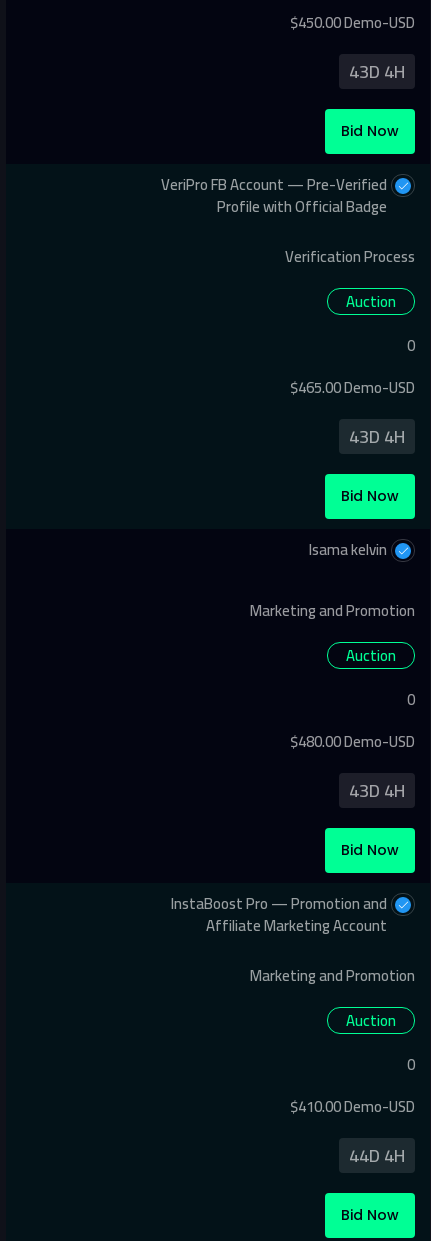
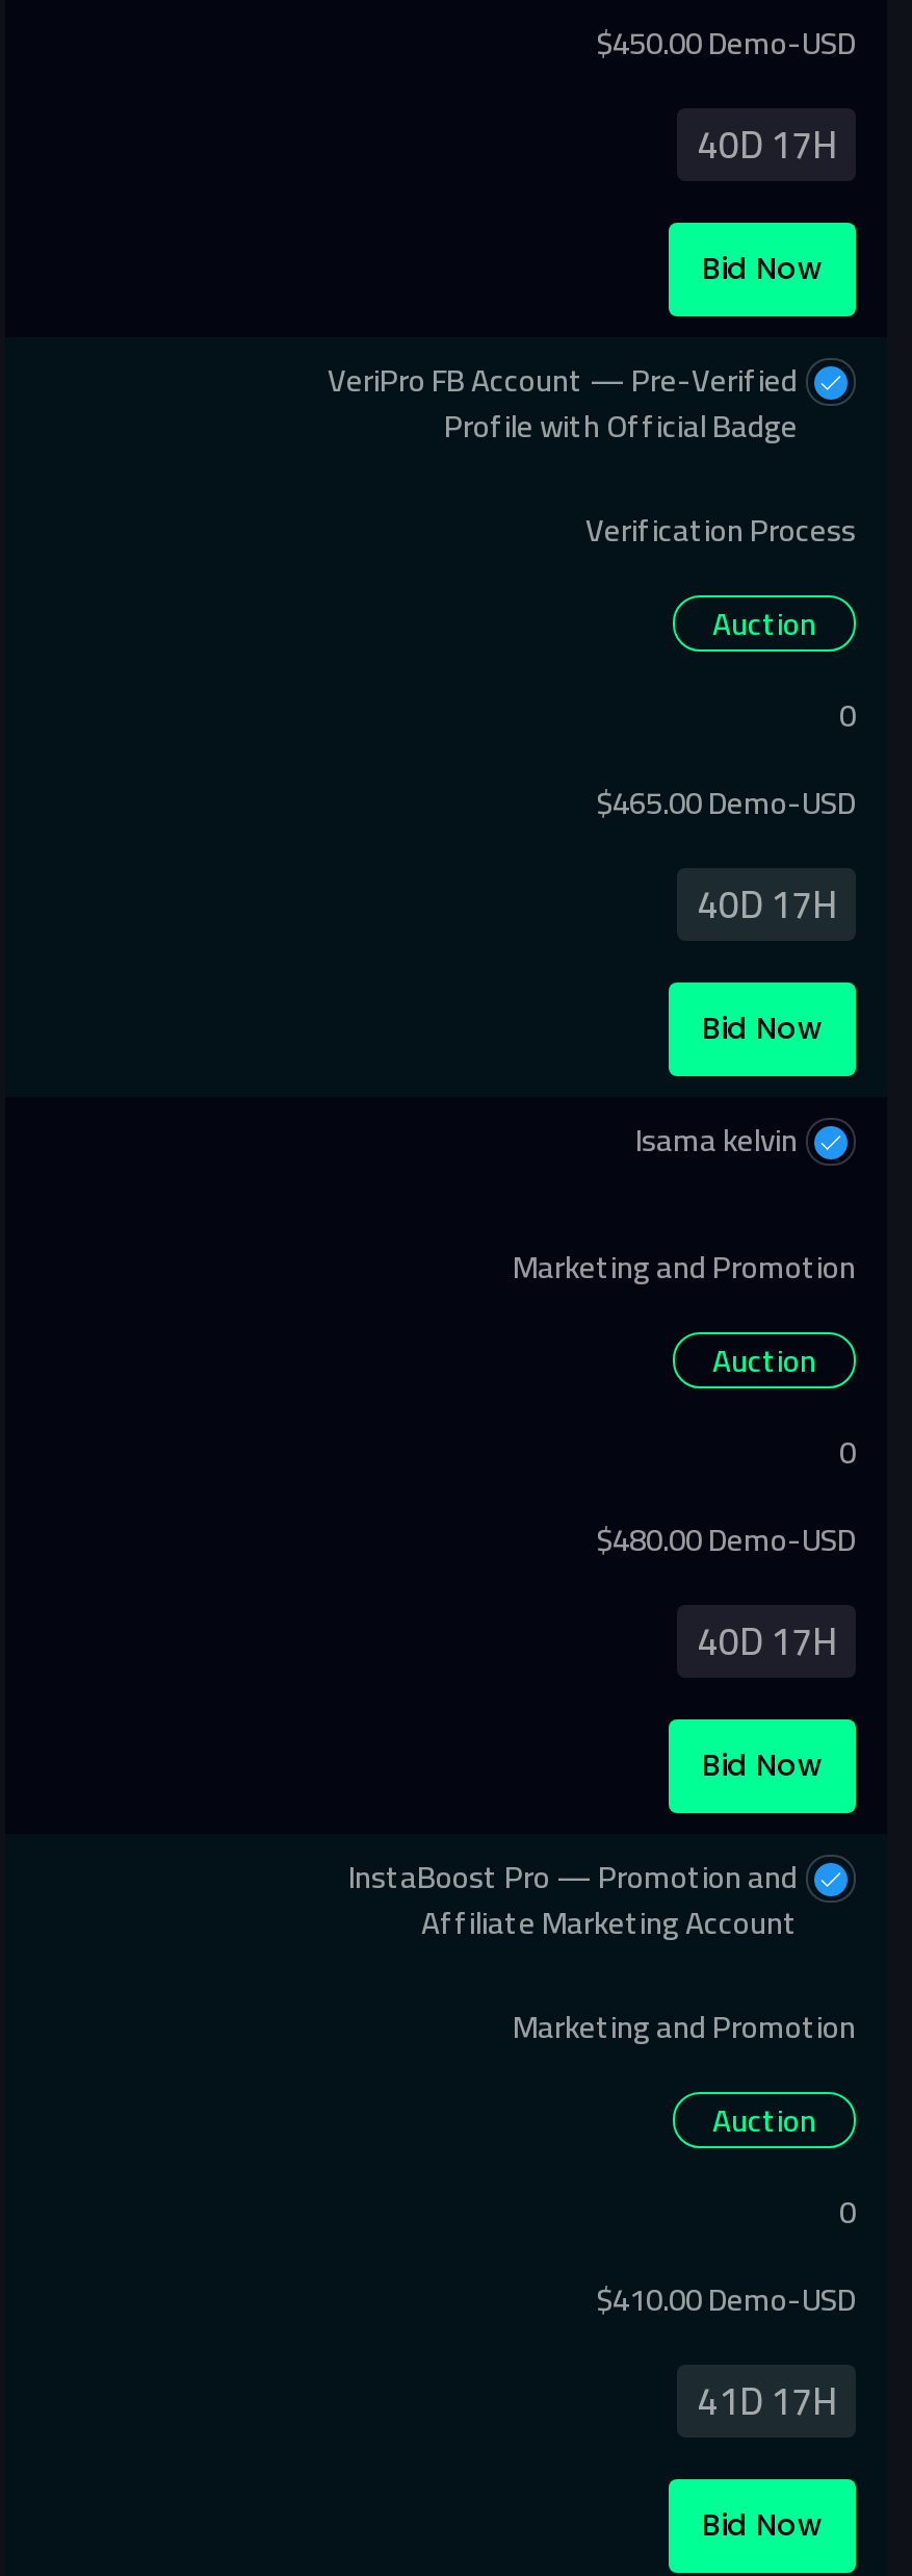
[349,55,405,88] 43D 4H -> [698,110,835,179] 40D 17H
[349,420,405,453] 43D 4H -> [698,870,835,939] 40D 17H
[349,774,405,807] 43D 4H -> [698,1607,835,1676] 40D 17H
[349,1139,405,1172] 44D 4H -> [698,2367,835,2435] 41D 17H

